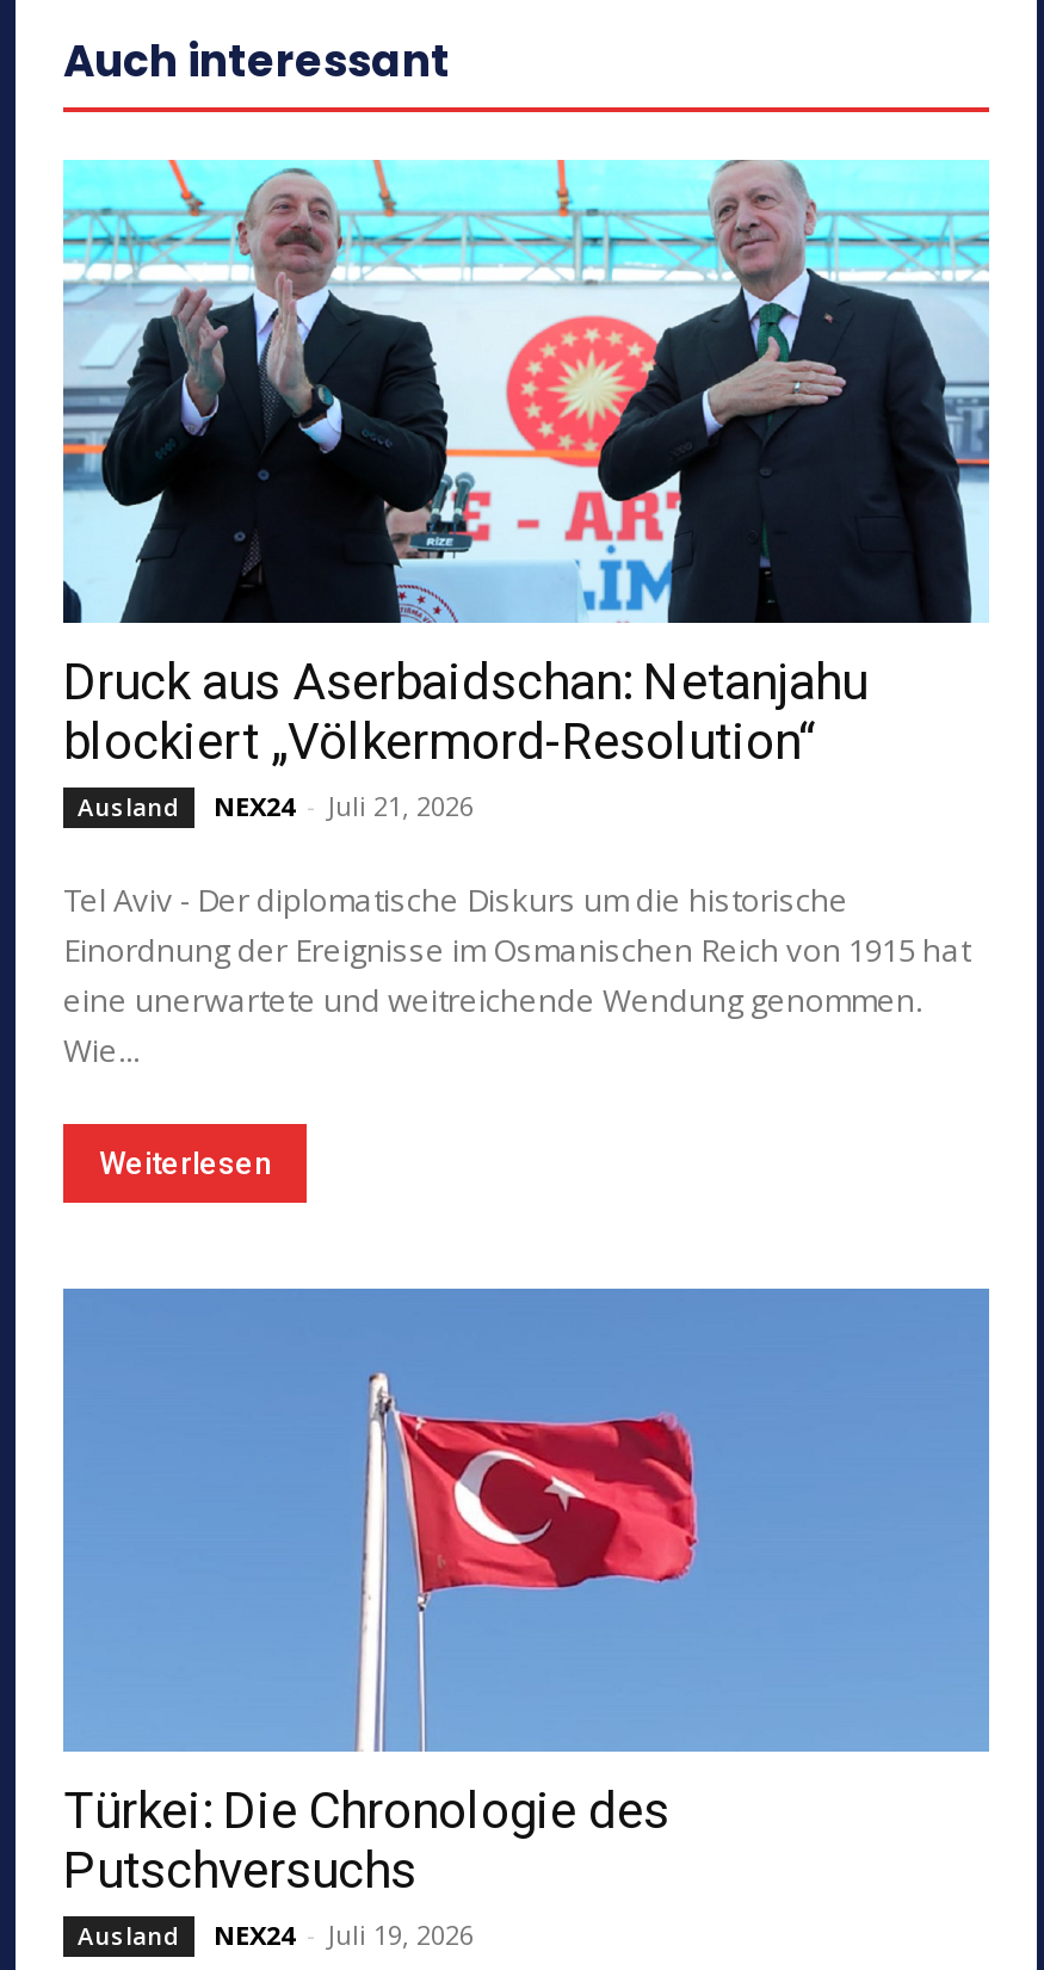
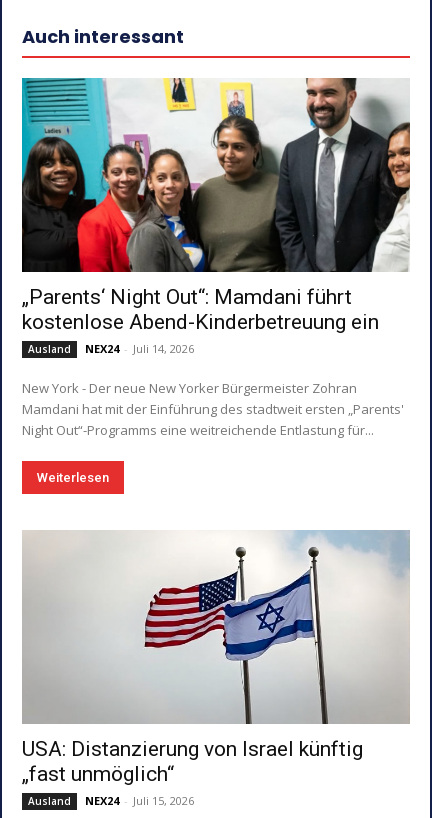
[61,158,992,772] [image] | Druck aus Aserbaidschan: Netanjahu | blockiert „Völkermord-Resolution“ -> [21,77,411,334] [image] | „Parents‘ Night Out“: Mamdani führt | kostenlose Abend-Kinderbetreuung ein
[78,788,474,824] Ausland NEX24 - Juli 21, 2026 -> [28,341,194,356] Ausland NEX24 - Juli 14, 2026
[63,879,970,1072] Tel Aviv - Der diplomatische Diskurs um die historische | Einordnung der Ereignisse im Osmanischen Reich von 1915 hat | eine unerwartete und weitreichende Wendung genommen. | Wie... -> [22,379,404,439] New York - Der neue New Yorker Bürgermeister Zohran | Mamdani hat mit der Einführung des stadtweit ersten „Parents' | Night Out“-Programms eine weitreichende Entlastung für...
[61,1286,992,1900] [image] | Türkei: Die Chronologie des | Putschversuchs -> [22,530,410,786] [image] | USA: Distanzierung von Israel künftig | „fast unmöglich“
[78,1917,474,1953] Ausland NEX24 - Juli 19, 2026 -> [28,793,194,808] Ausland NEX24 - Juli 15, 2026

